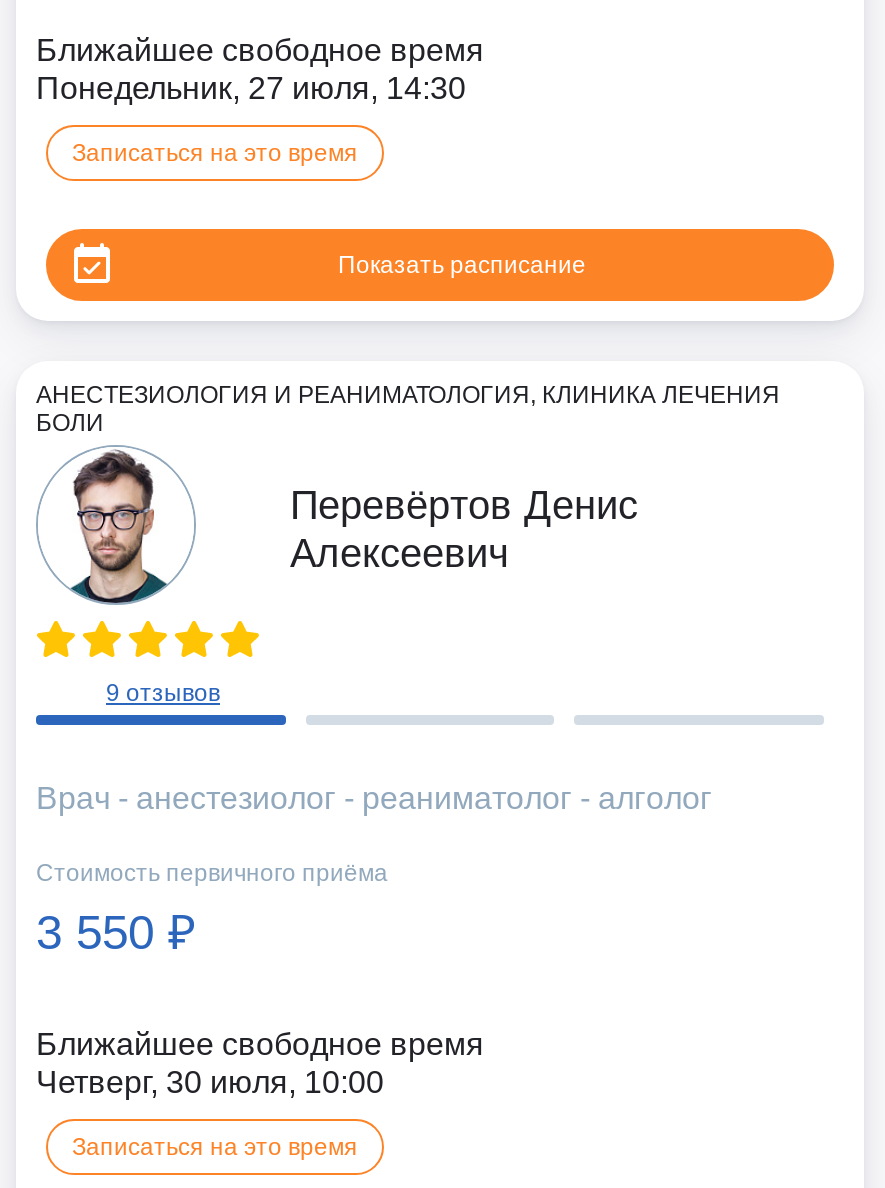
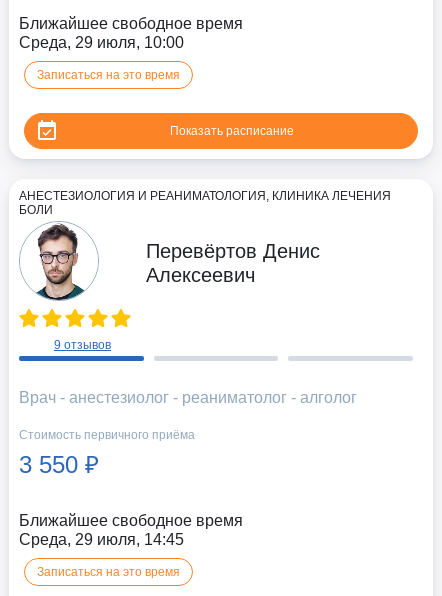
[36,71,466,105] Понедельник, 27 июля, 14:30 -> [19,34,184,51] Среда, 29 июля, 10:00
[36,1065,384,1099] Четверг, 30 июля, 10:00 -> [19,531,184,548] Среда, 29 июля, 14:45

